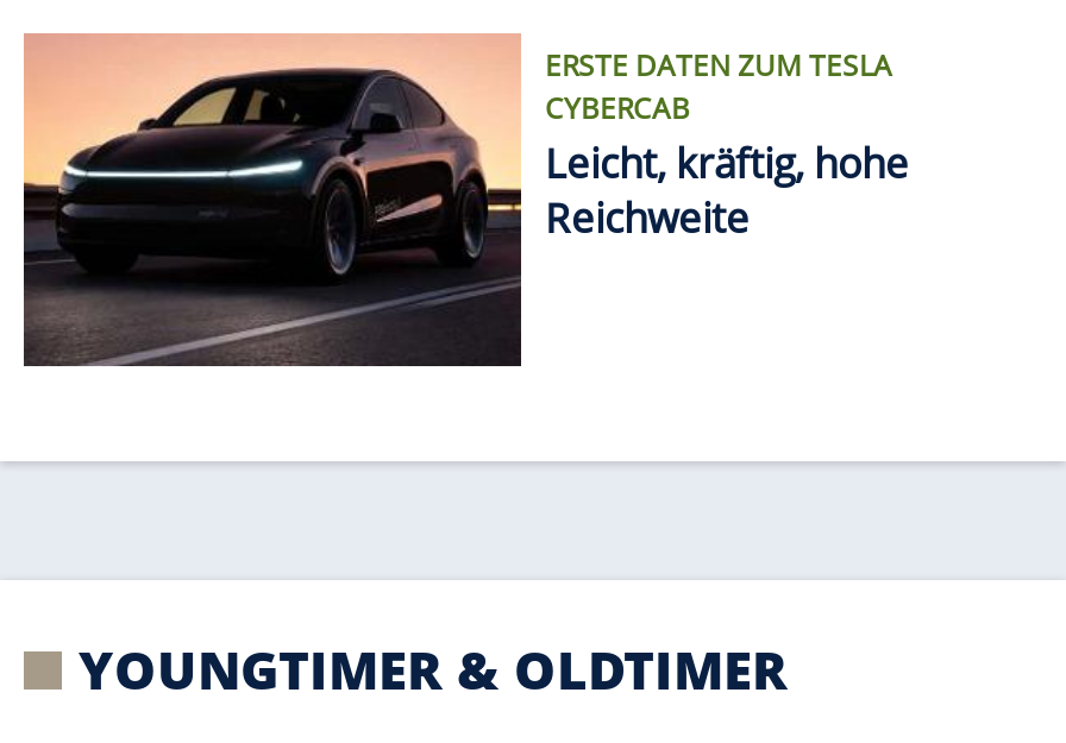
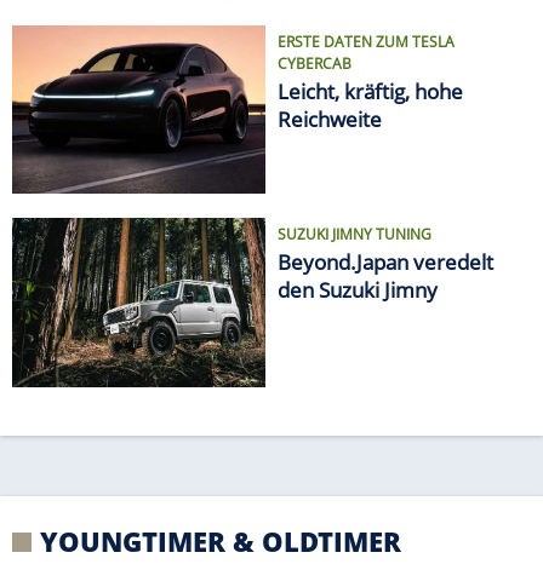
none -> [11,217,493,389] [image] | SUZUKI JIMNY TUNING | Beyond.Japan veredelt | den Suzuki Jimny

